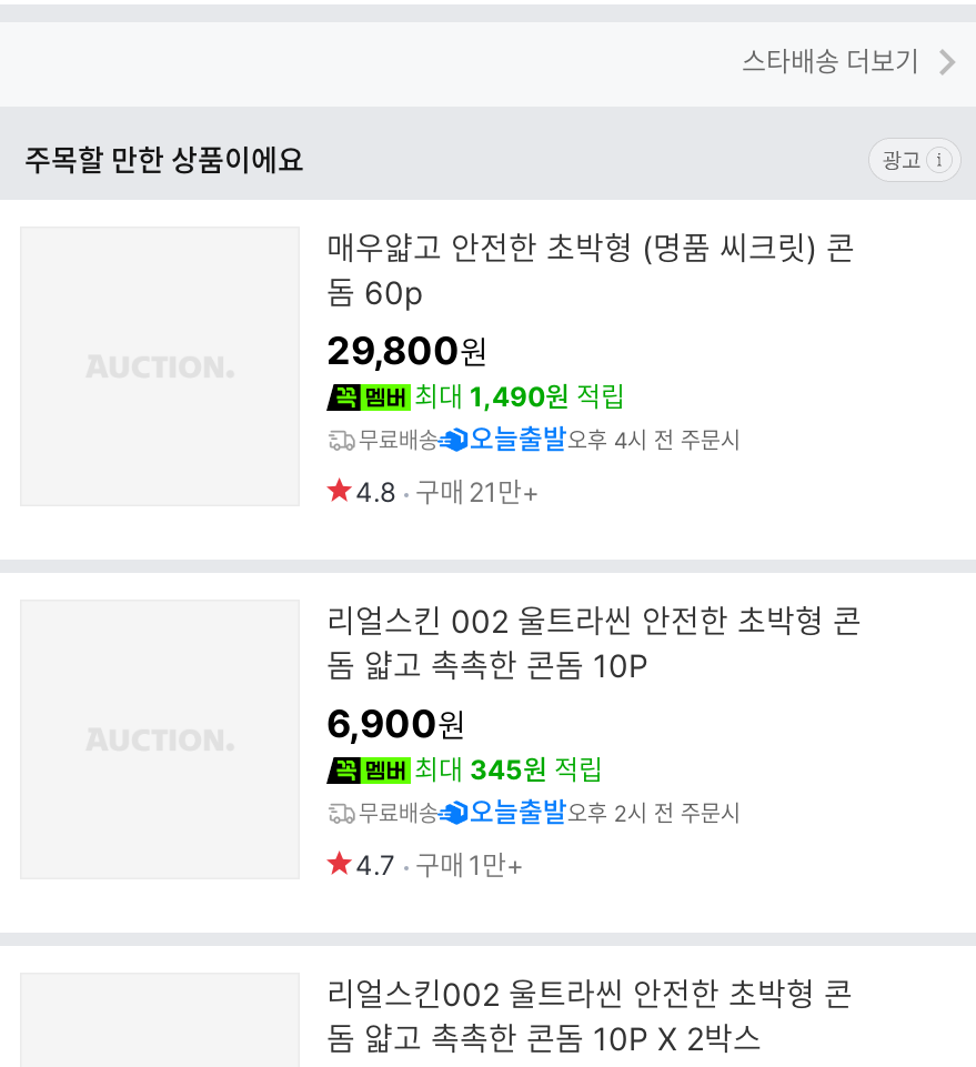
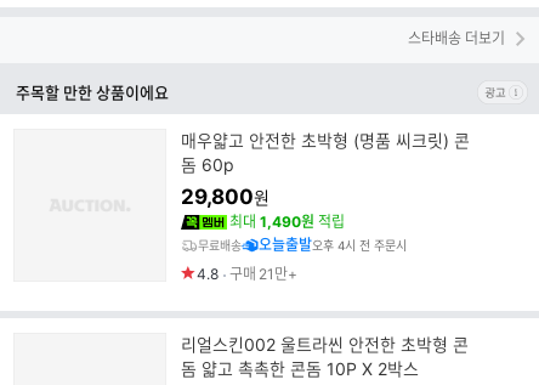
[326,602,862,882] 리얼스킨 002 울트라씬 안전한 초박형 콘 | 돔 얇고 촉촉한 콘돔 10P | 6,900원 | 최대 345원 적립 | 무료배송 | 오늘출발오후 2시 전 주문시 | 4.7 구매 1만+ -> none

